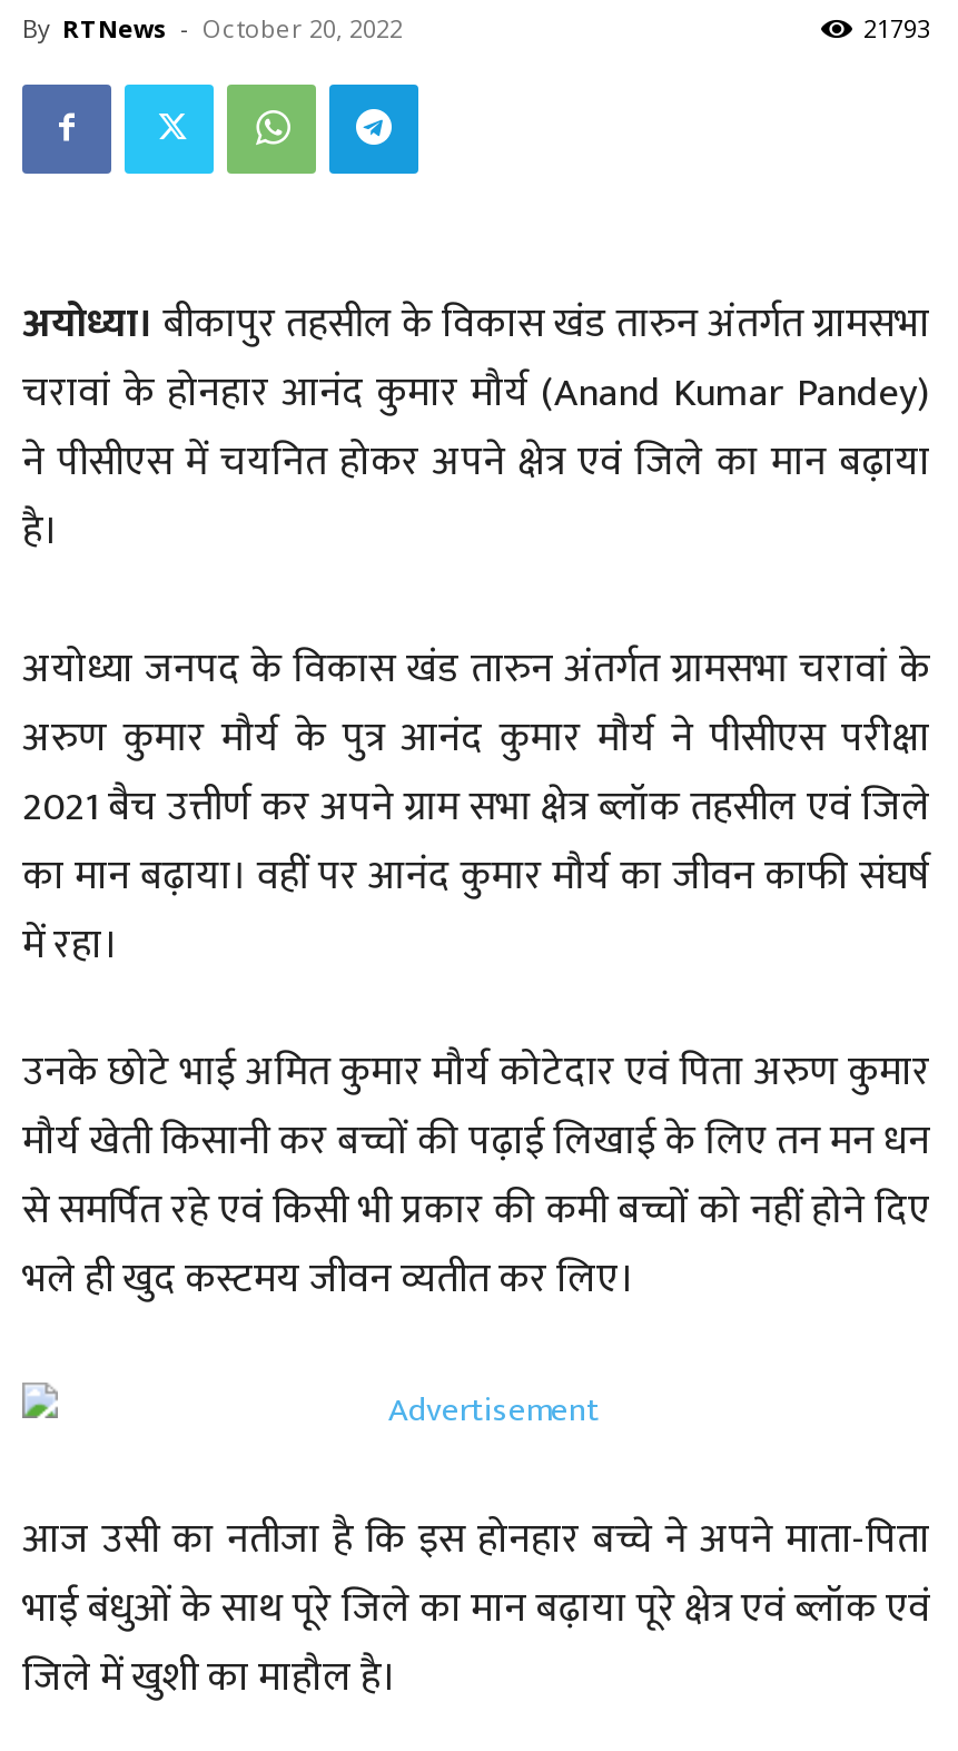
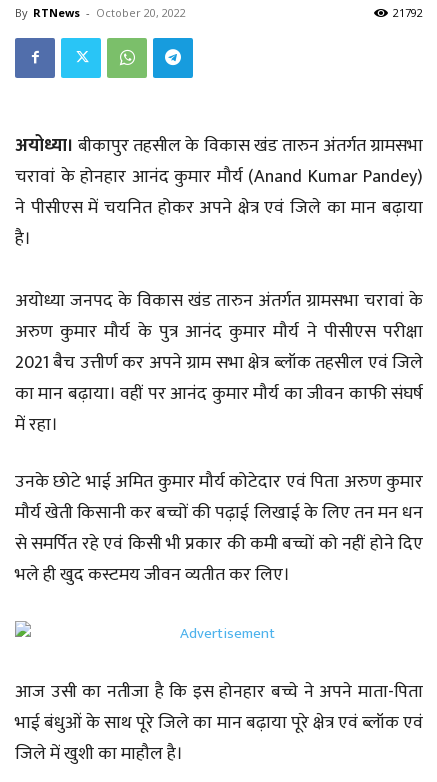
[863,10,930,43] 21793 -> [393,4,423,19] 21792

